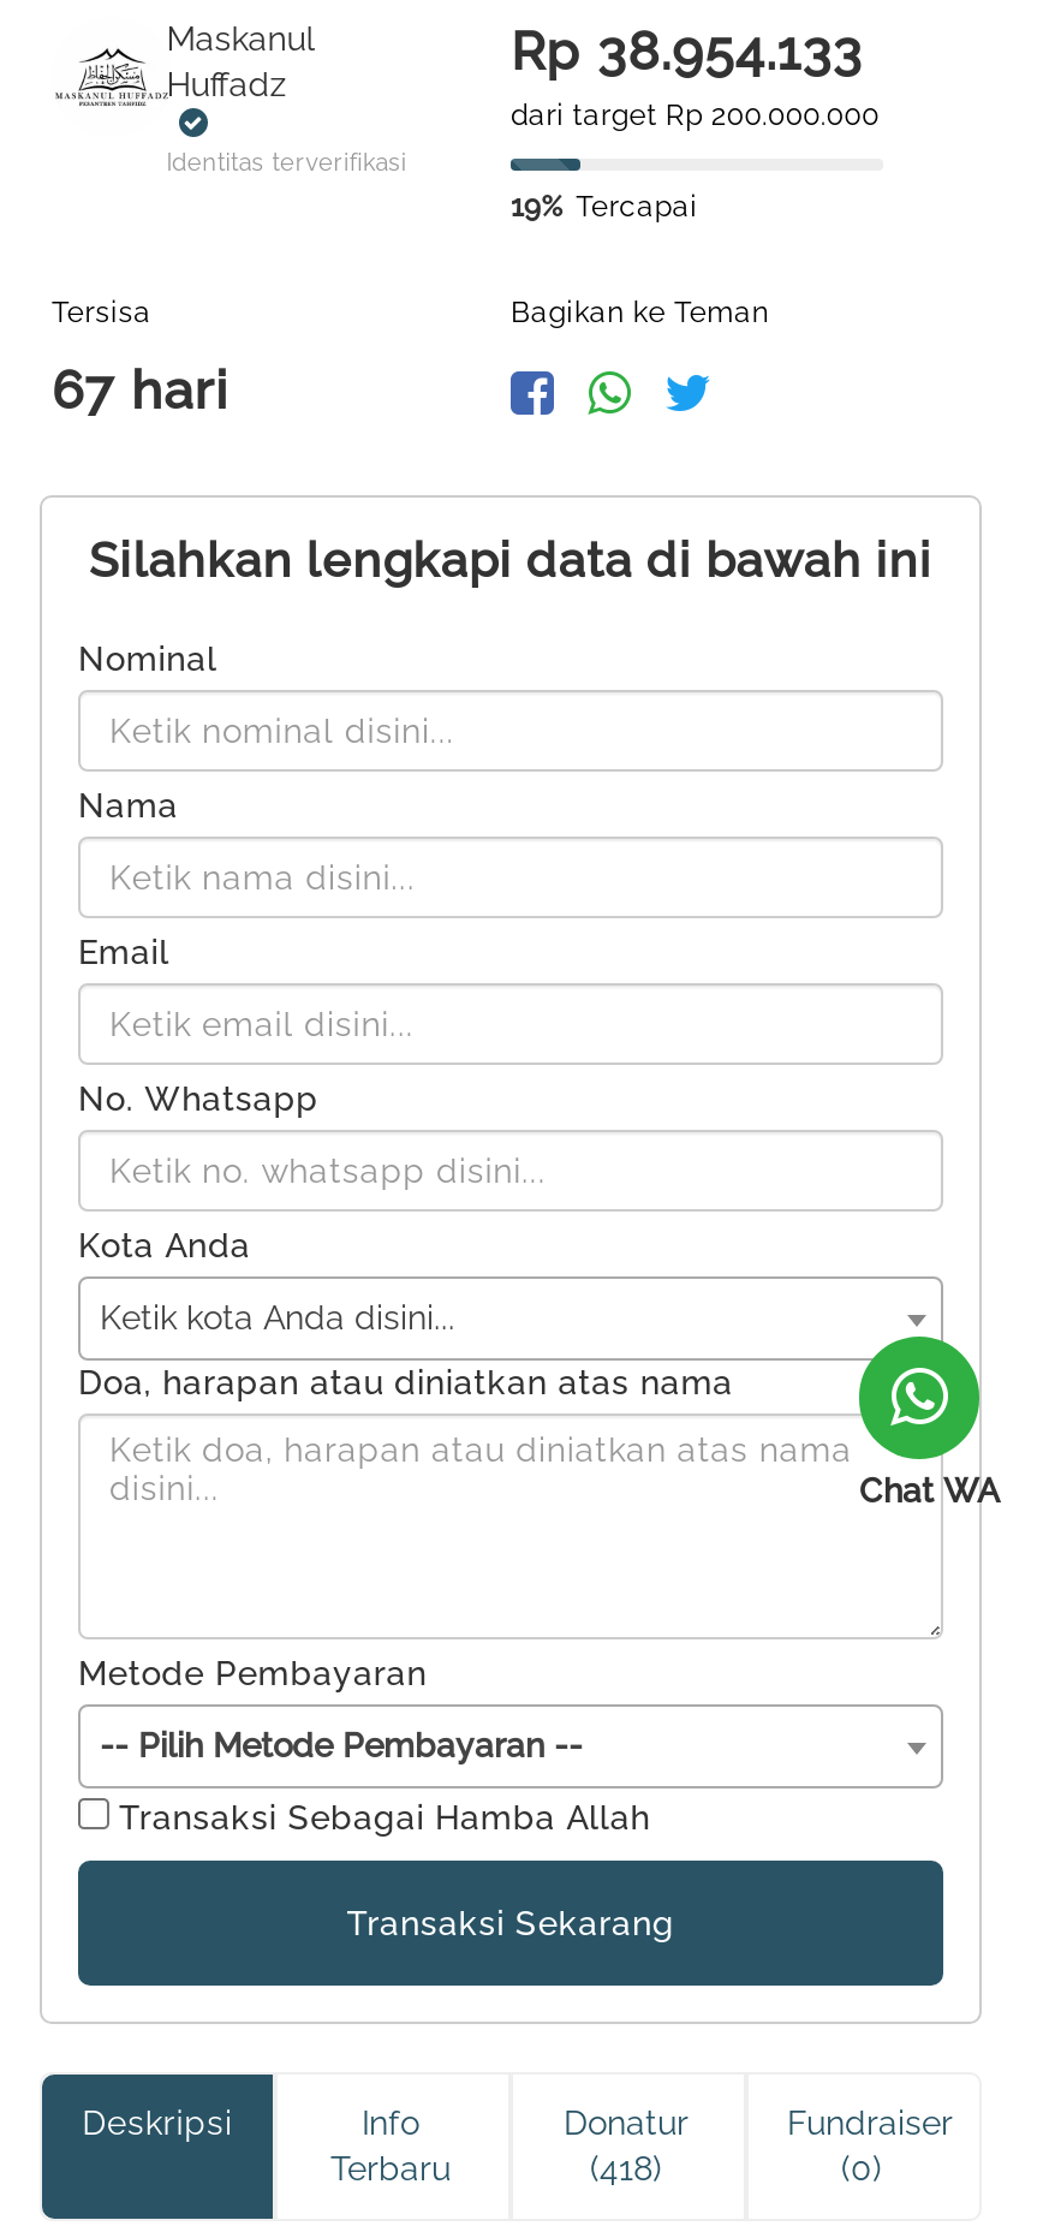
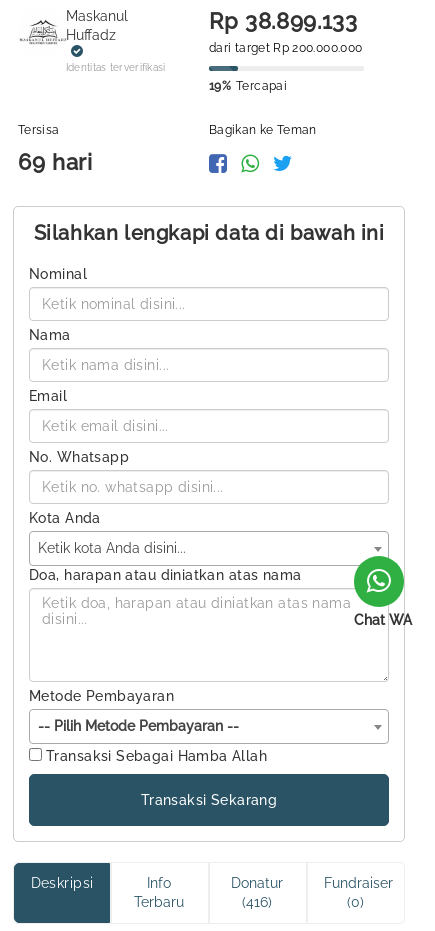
[511,19,863,82] Rp 38.954.133 -> [209,8,358,34] Rp 38.899.133
[52,358,229,421] 67 hari -> [18,149,93,175] 69 hari
[590,2149,662,2188] (418) -> [242,894,272,910] (416)

